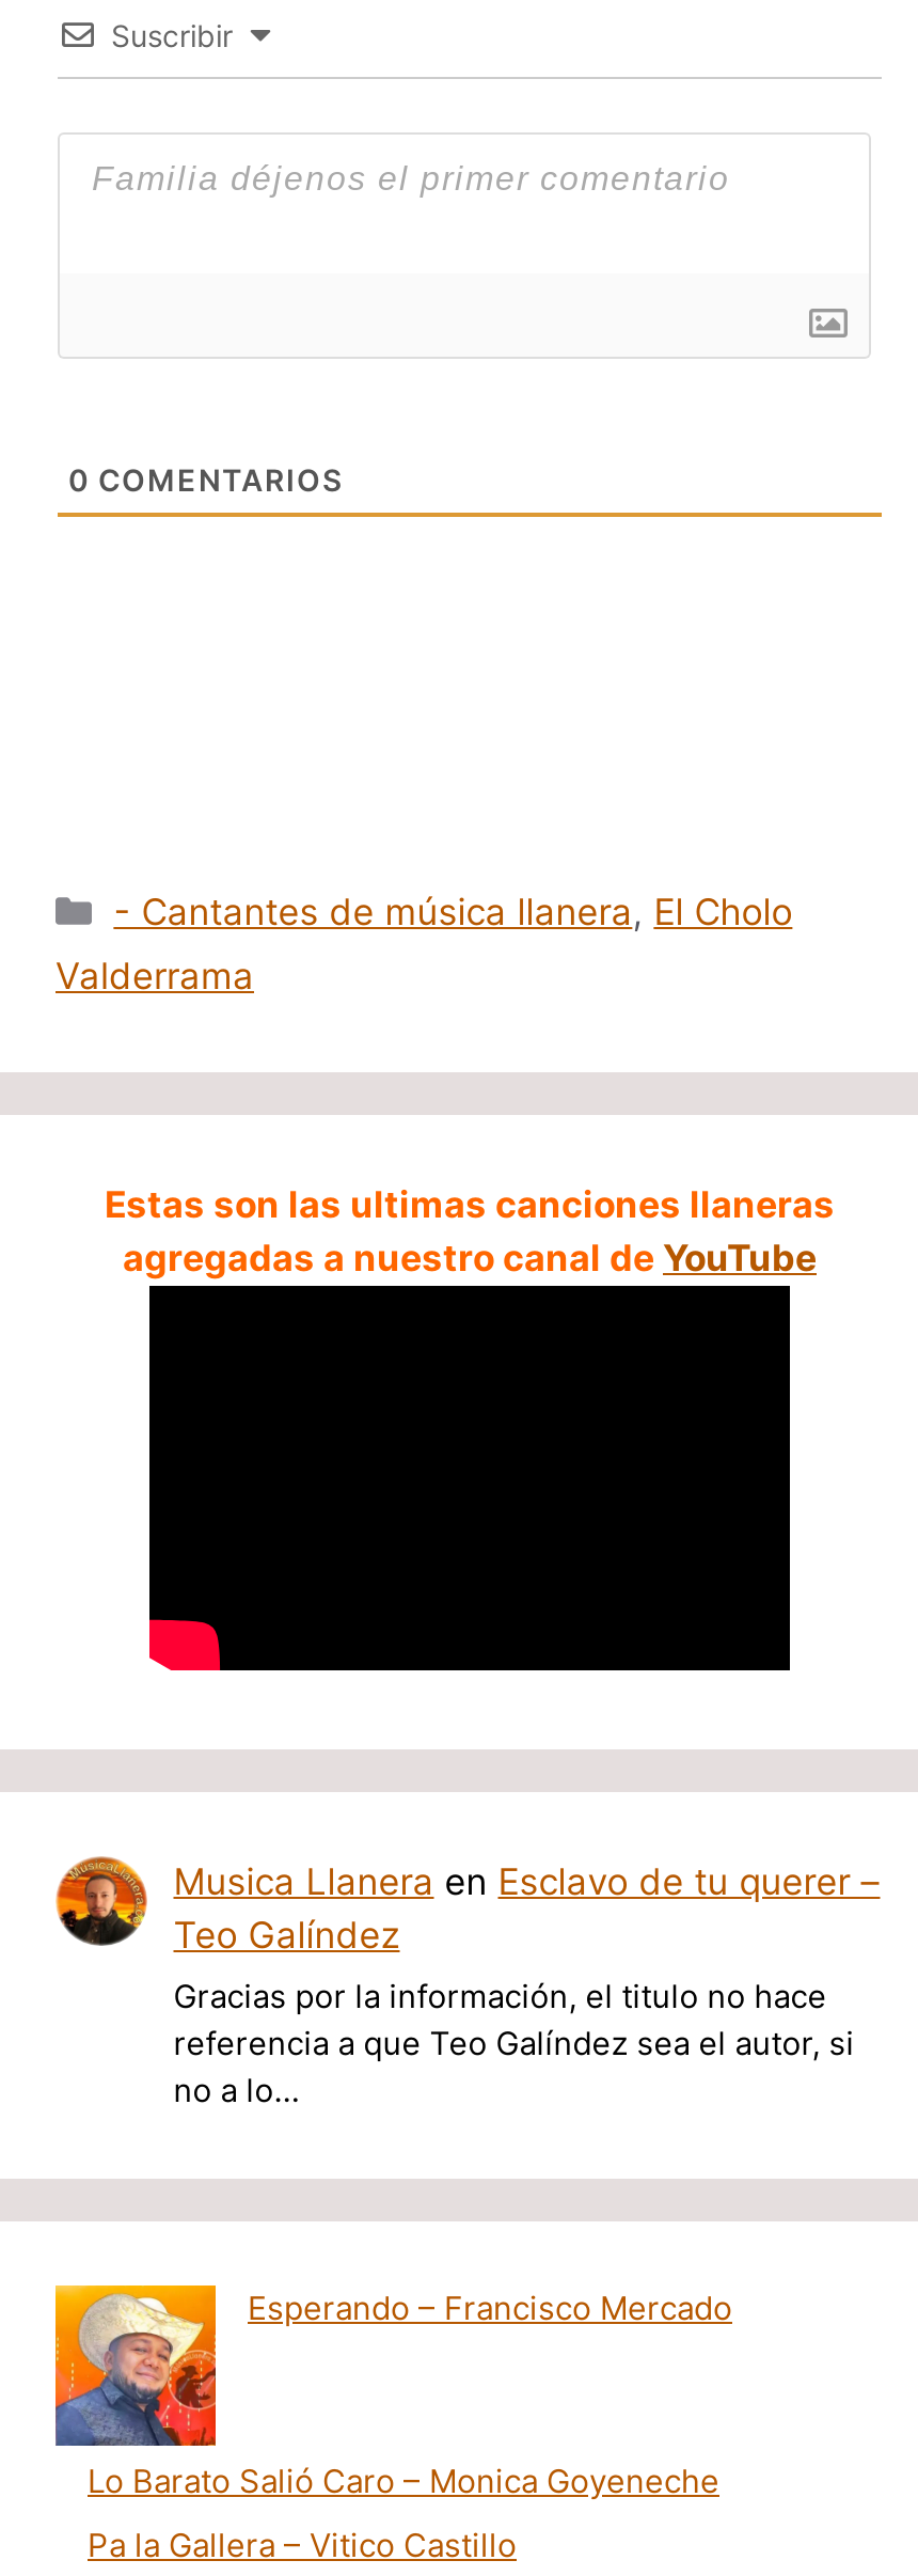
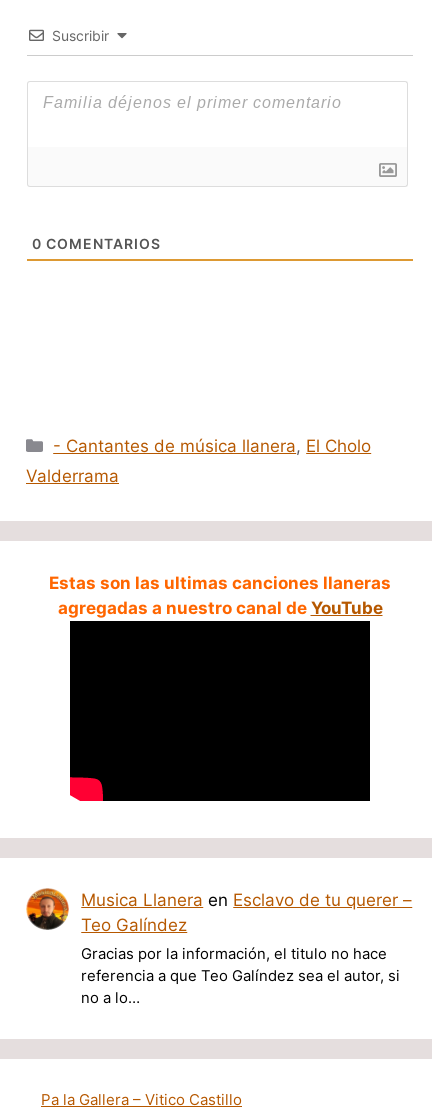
[53,2281,719,2502] [image] | Lo Barato Salió Caro – Monica Goyeneche -> none
[248,2288,732,2329] Esperando – Francisco Mercado -> none

